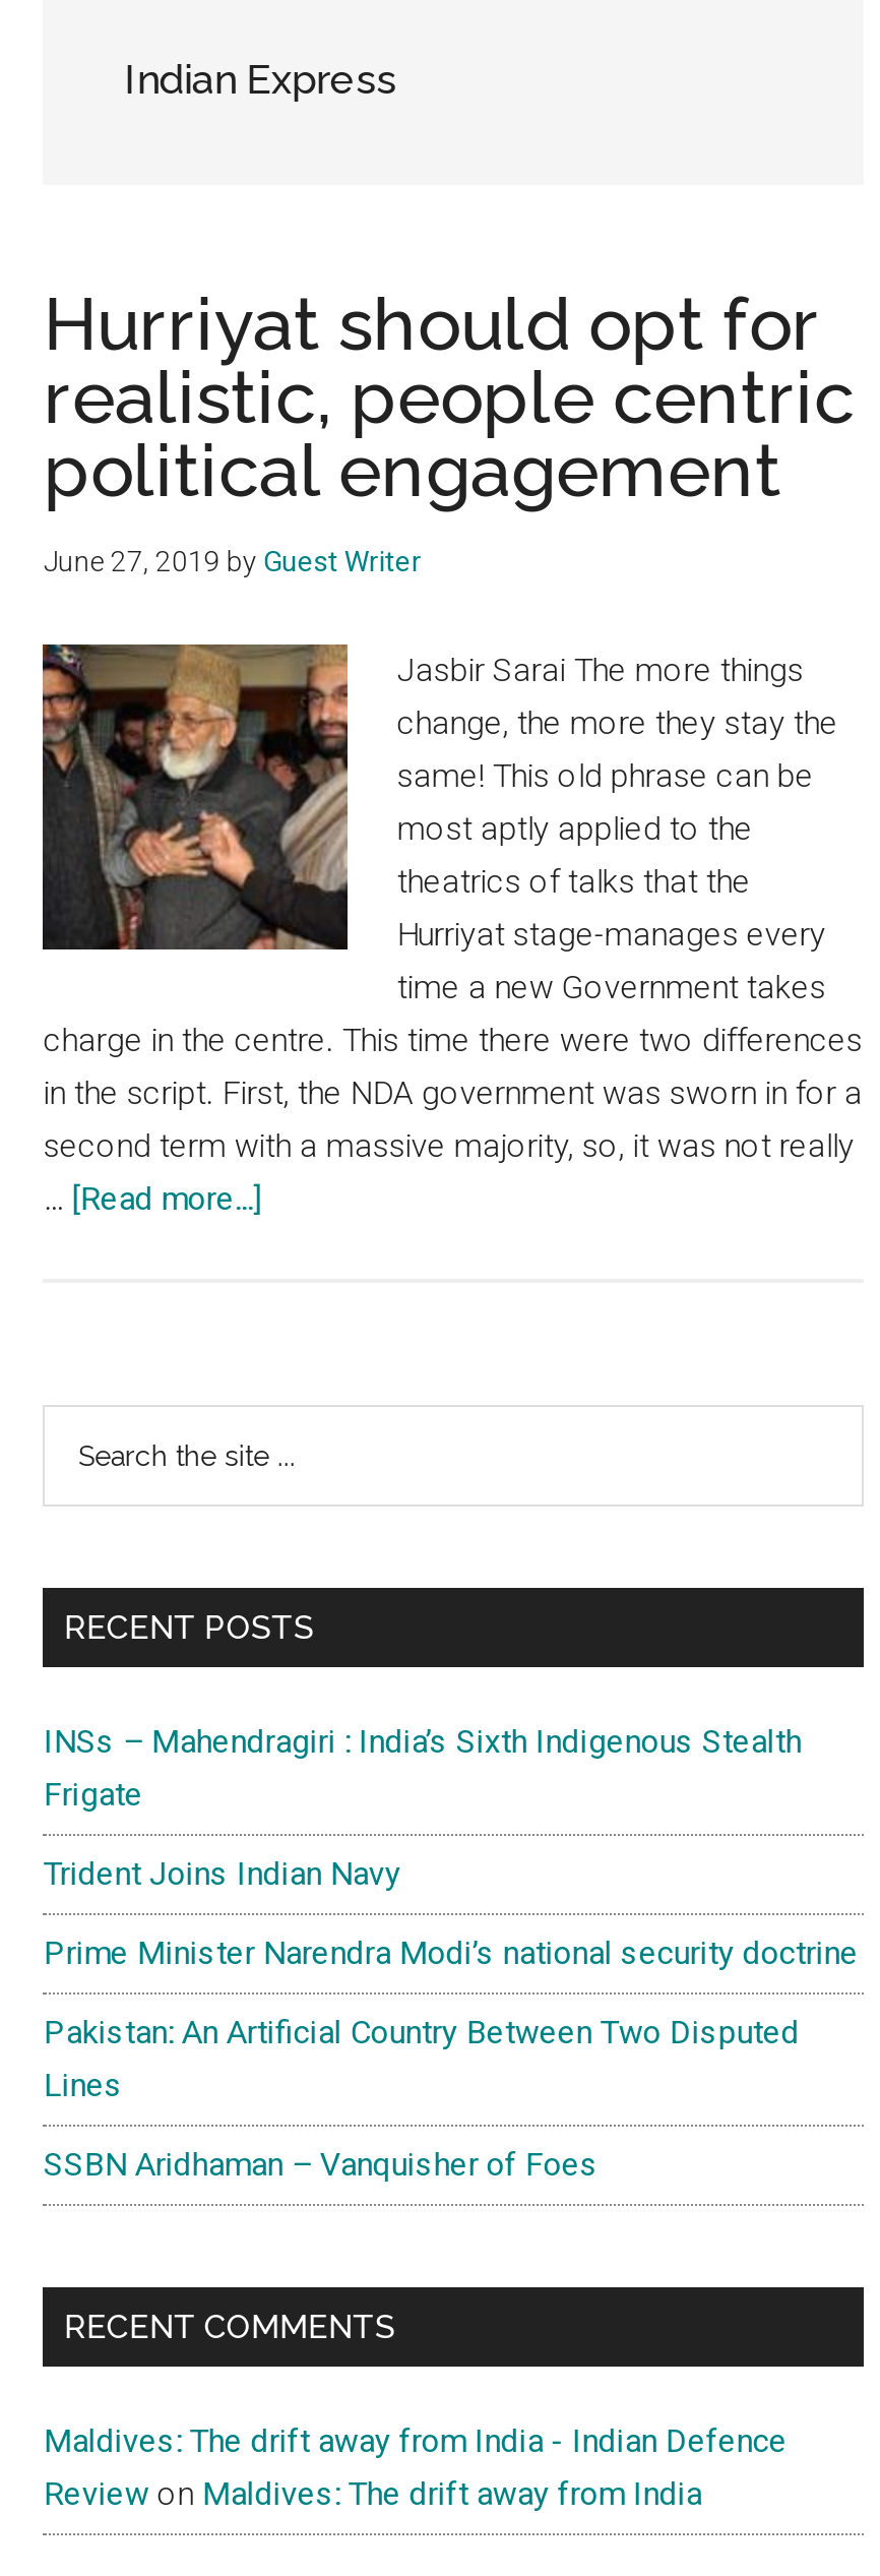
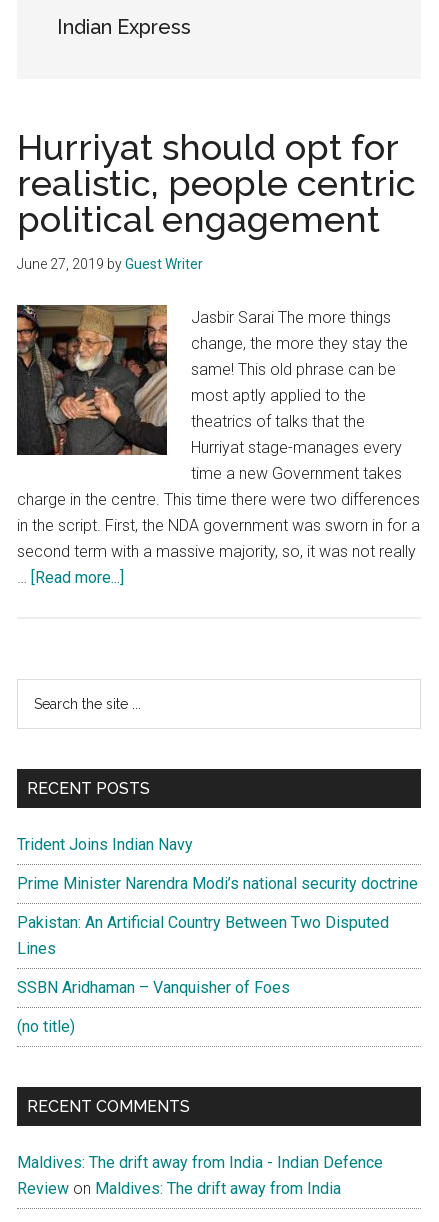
[43,1722,802,1814] INSs – Mahendragiri : India’s Sixth Indigenous Stealth | Frigate -> none
moved [43,1854,858,2184] -> [17,835,418,997]: Trident Joins Indian Navy | Prime Minister Narendra Modi’s national security doctrine | Pakistan: An Artificial Country Between Two Disputed | Lines | SSBN Aridhaman – Vanquisher of Foes
none -> [17,1017,75,1036] (no title)

